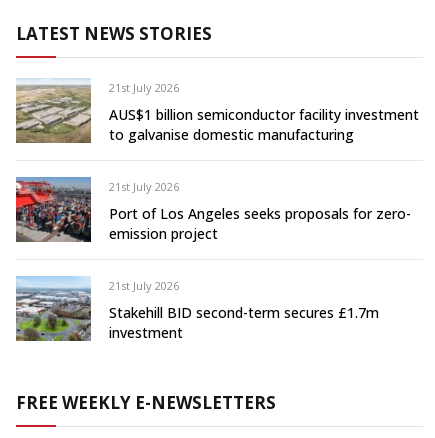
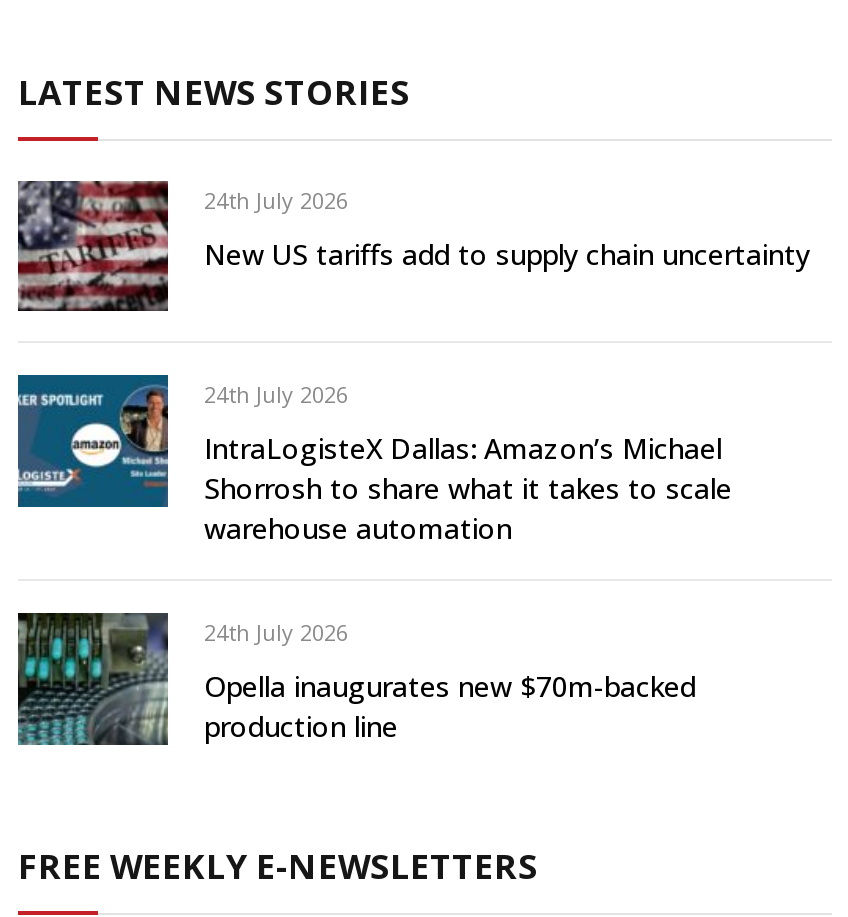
[16,78,179,144] [image] | 21st July 2026 -> [16,179,348,313] [image] | 24th July 2026
[109,105,419,144] AUS$1 billion semiconductor facility investment | to galvanise domestic manufacturing -> [204,235,810,273] New US tariffs add to supply chain uncertainty
[15,175,179,243] [image] | 21st July 2026 -> [16,373,348,509] [image] | 24th July 2026
[109,204,411,243] Port of Los Angeles seeks proposals for zero- | emission project -> [204,430,732,548] IntraLogisteX Dallas: Amazon’s Michael | Shorrosh to share what it takes to scale | warehouse automation
[16,276,179,342] [image] | 21st July 2026 -> [18,611,348,747] [image] | 24th July 2026
[109,303,379,342] Stakehill BID second-term secures £1.7m | investment -> [204,668,696,746] Opella inaugurates new $70m-backed | production line

